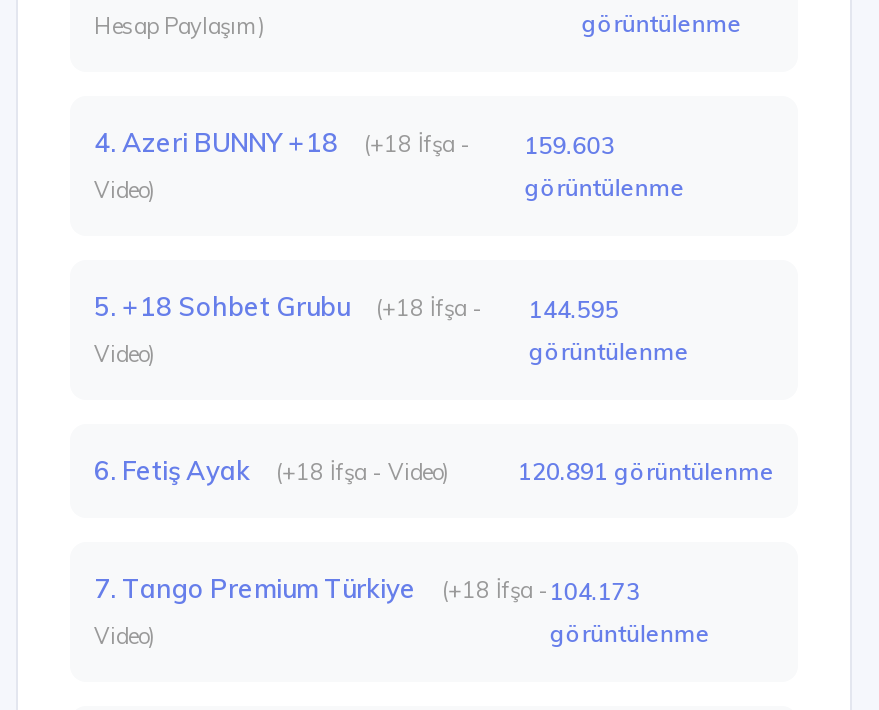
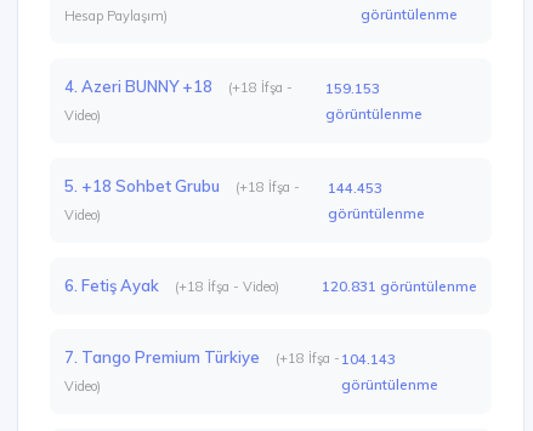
[94,126,615,160] 4. Azeri BUNNY +18 (+18 İfşa - 159.603 -> [64,76,380,97] 4. Azeri BUNNY +18 (+18 İfşa - 159.153
[94,290,619,324] 5. +18 Sohbet Grubu (+18 İfşa - 144.595 -> [64,176,383,196] 5. +18 Sohbet Grubu (+18 İfşa - 144.453
[518,456,774,486] 120.891 görüntülenme -> [322,277,477,295] 120.831 görüntülenme
[94,572,640,606] 7. Tango Premium Türkiye (+18 İfşa - 104.173 -> [64,347,396,368] 7. Tango Premium Türkiye (+18 İfşa - 104.143

